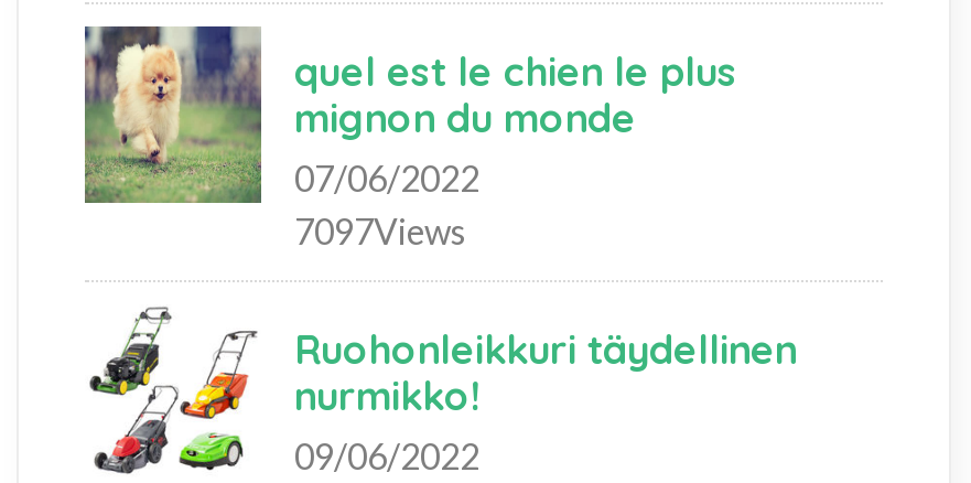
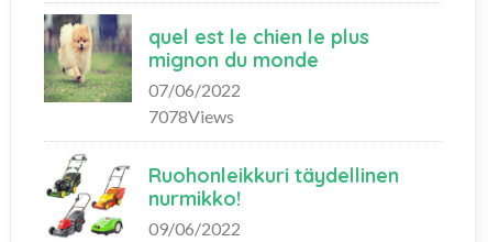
[294,209,466,251] 7097Views -> [148,105,234,126] 7078Views

